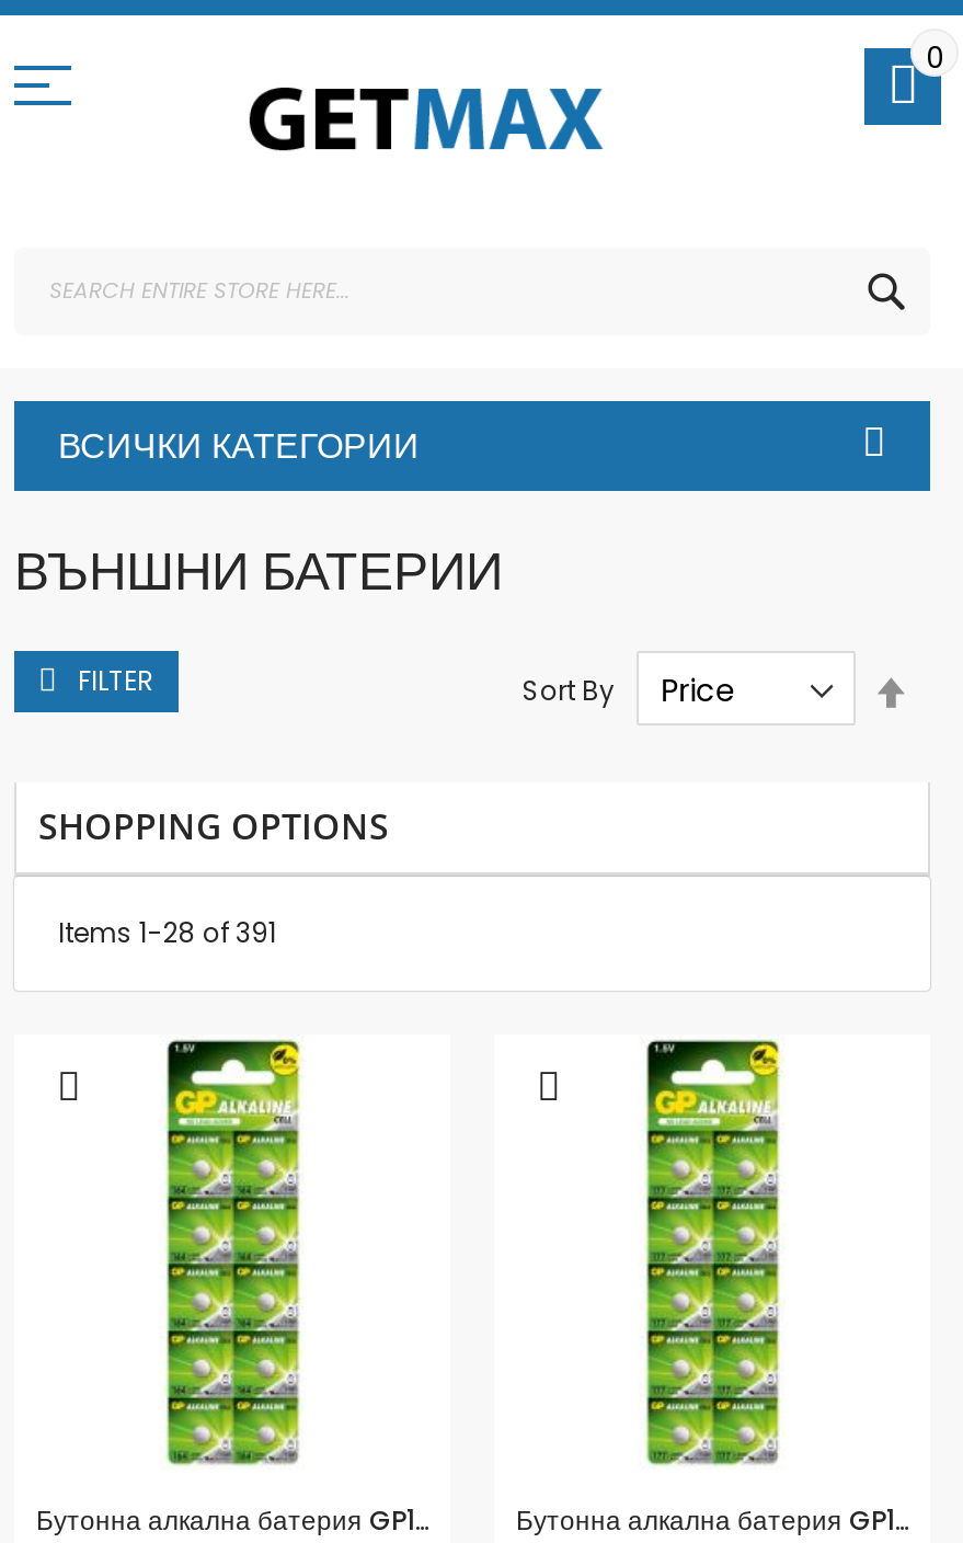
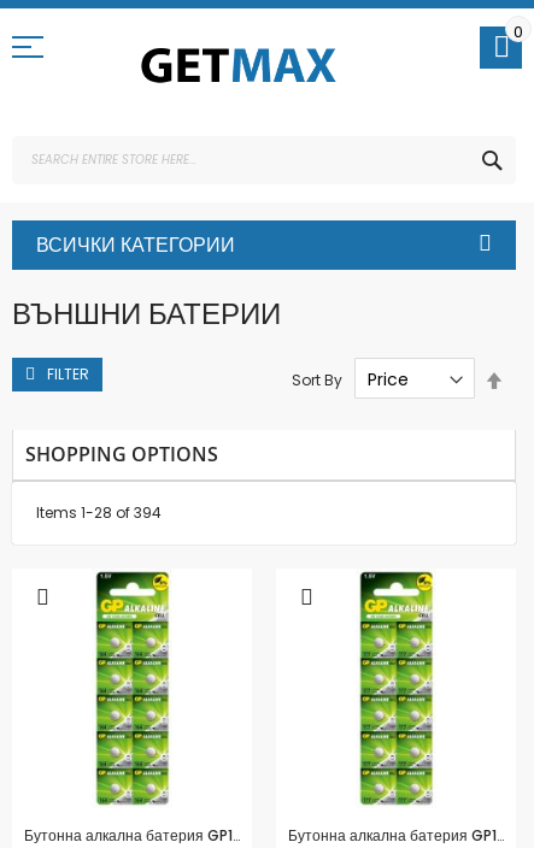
[58,914,277,951] Items 1 -28 of 391 -> [36,502,162,523] Items 1 -28 of 394

